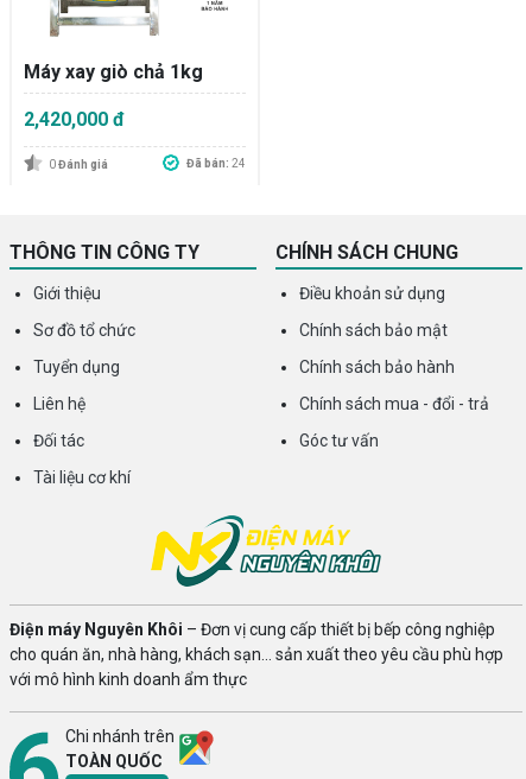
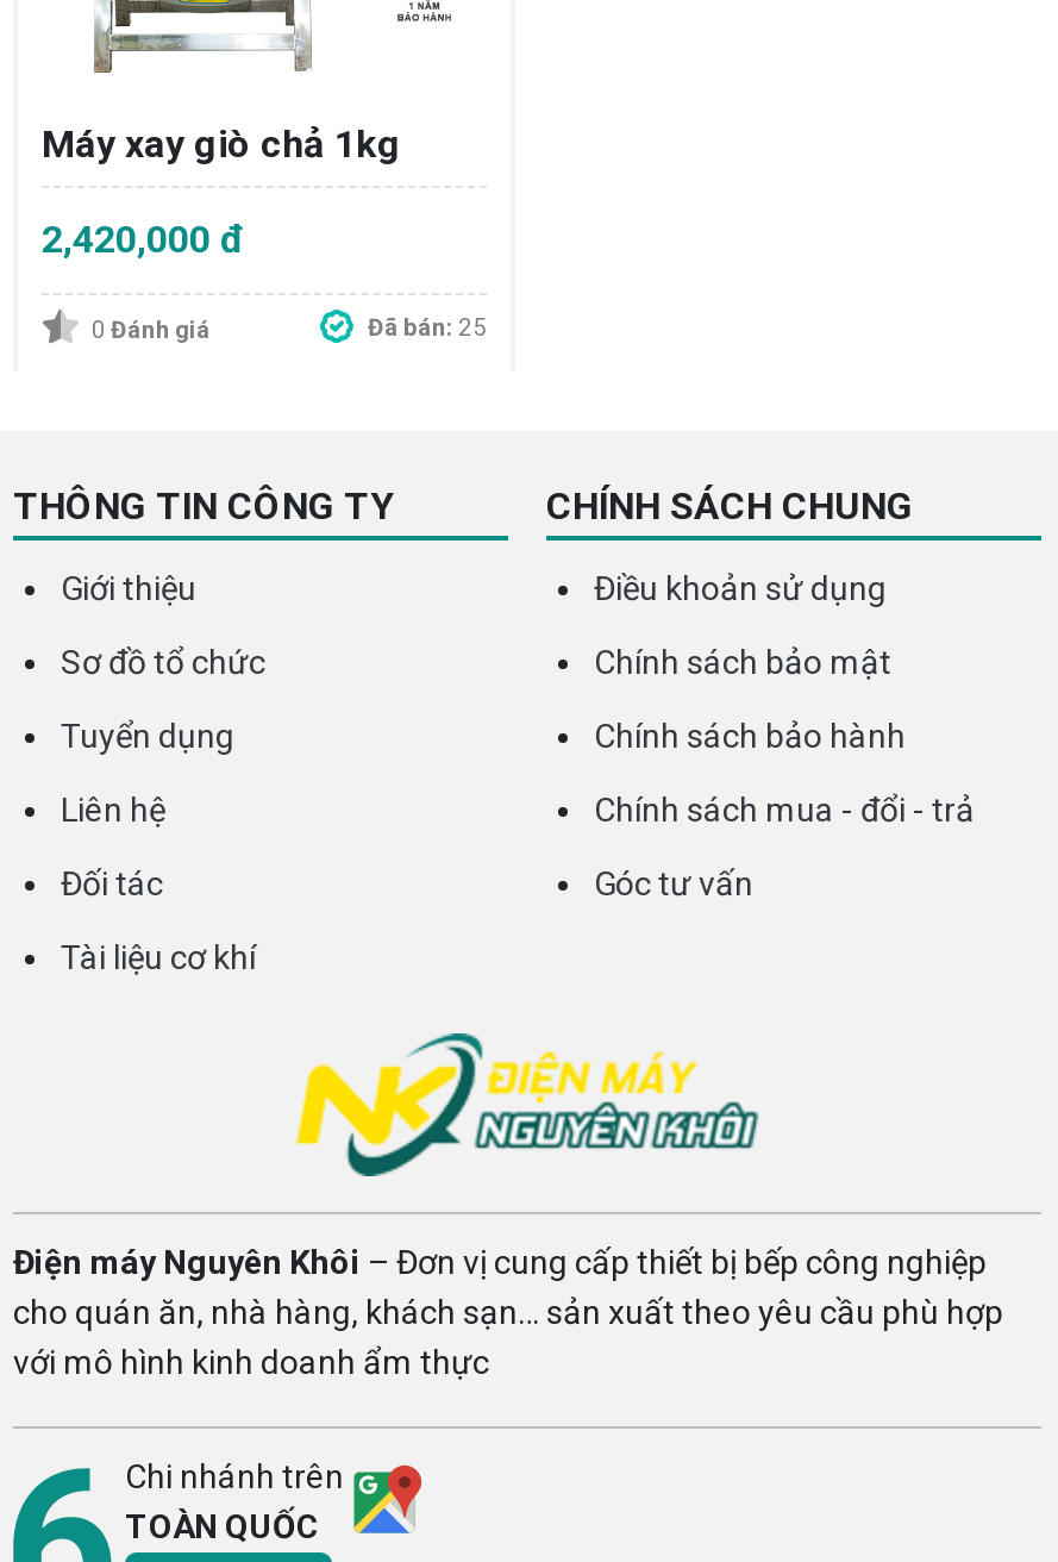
[186,157,246,170] Đã bán: 24 -> [368,314,487,340] Đã bán: 25

